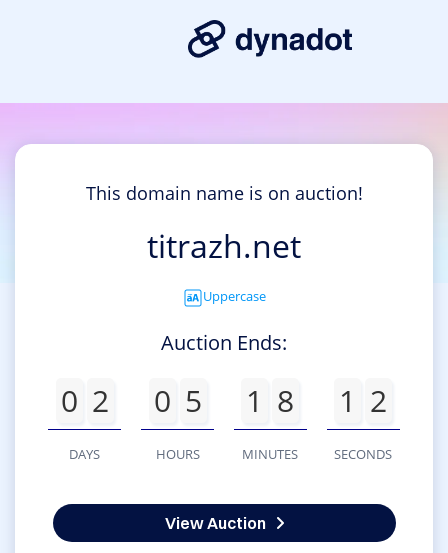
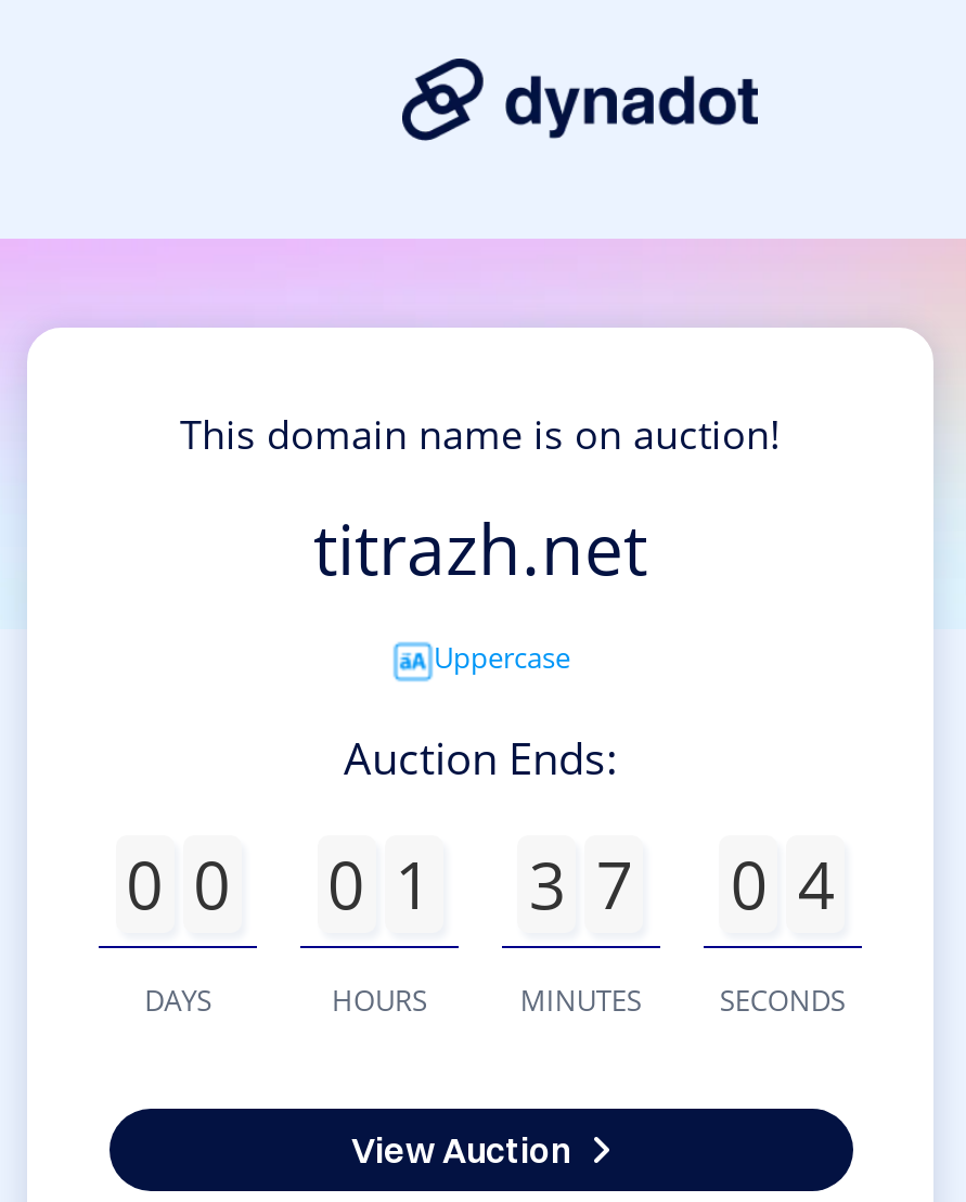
[61,380,109,421] 0 2 -> [126,840,230,929] 0 0
[153,380,201,421] 0 5 -> [327,840,432,929] 0 1
[246,380,294,421] 1 8 -> [529,840,633,929] 3 7
[339,380,387,421] 1 2 -> [730,840,834,929] 0 4

